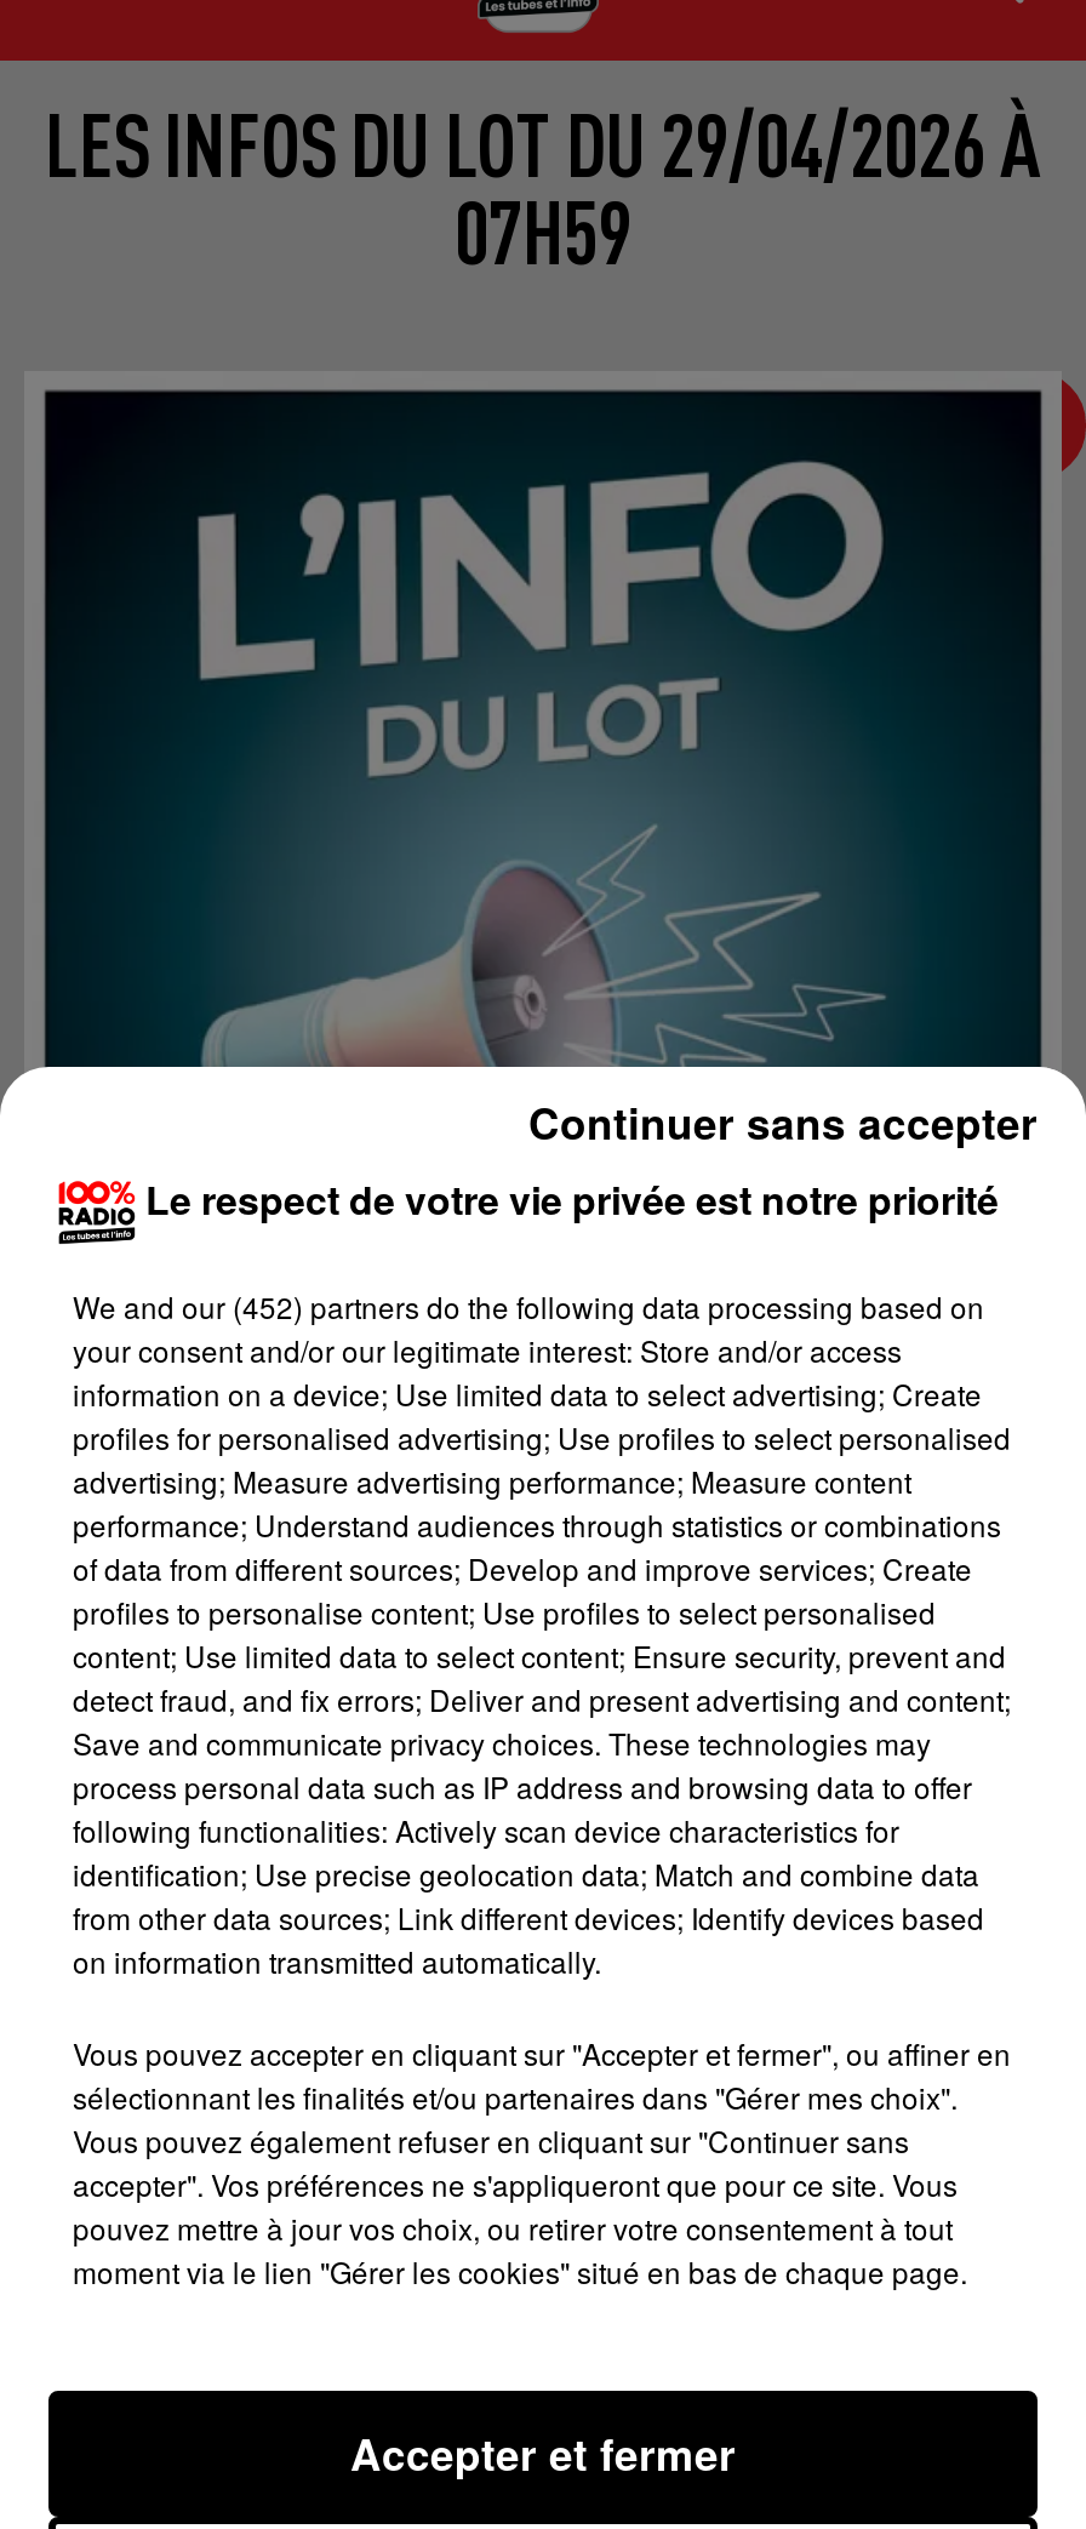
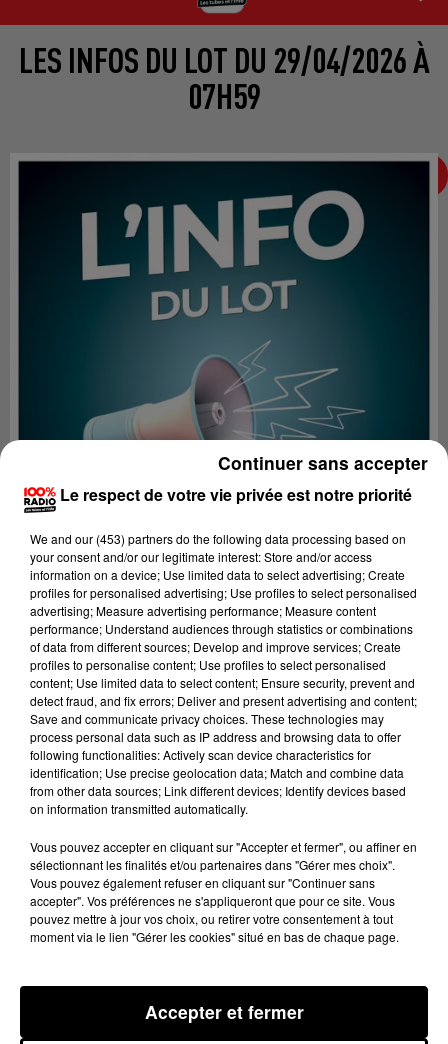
[73,1285,984,1326] We and our (452) partners do the following data processing based on -> [30,530,406,547] We and our (453) partners do the following data processing based on

